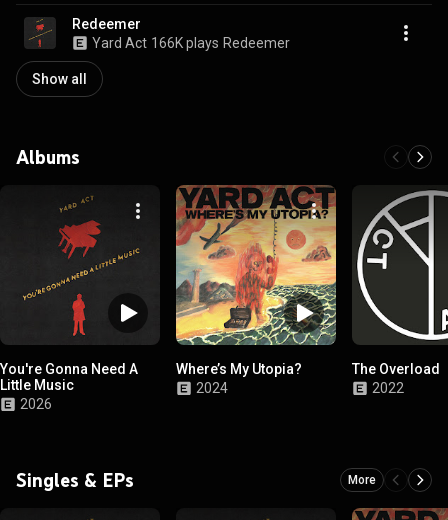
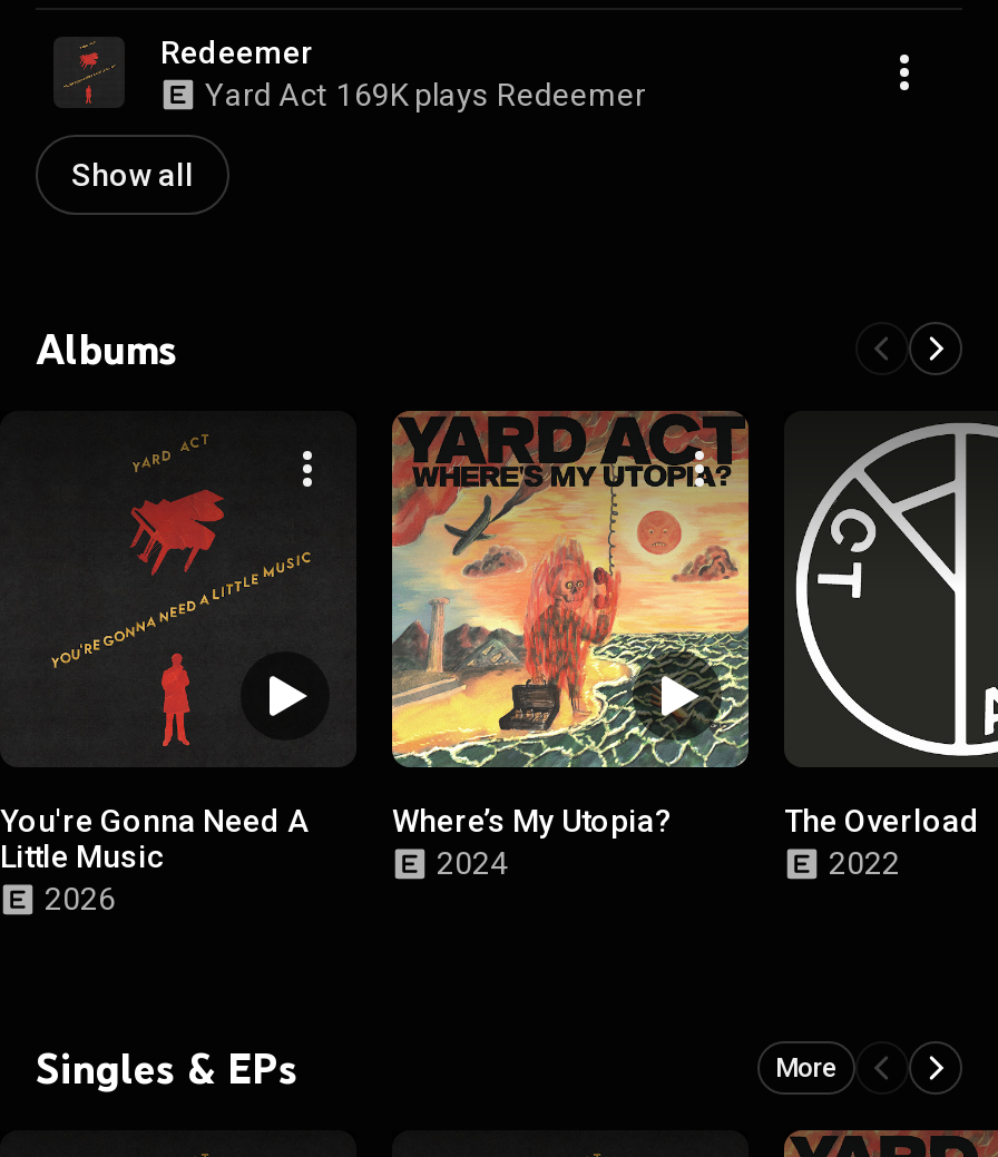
[92,34,290,50] Yard Act 166K plays Redeemer -> [205,76,646,111] Yard Act 169K plays Redeemer

